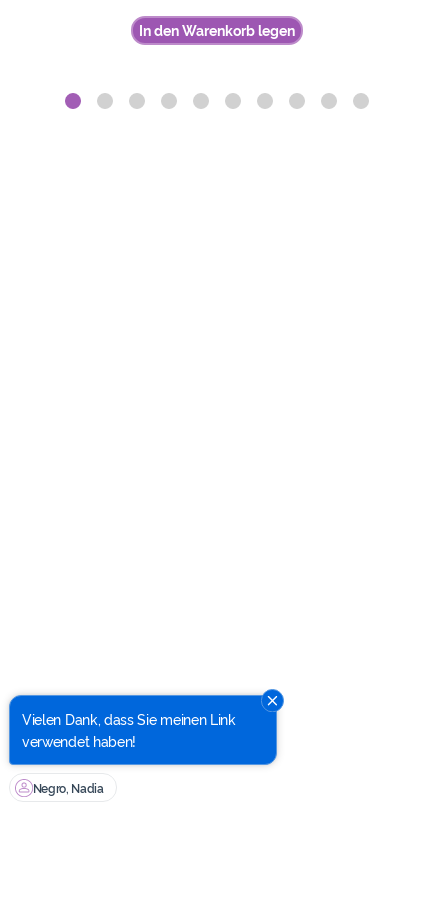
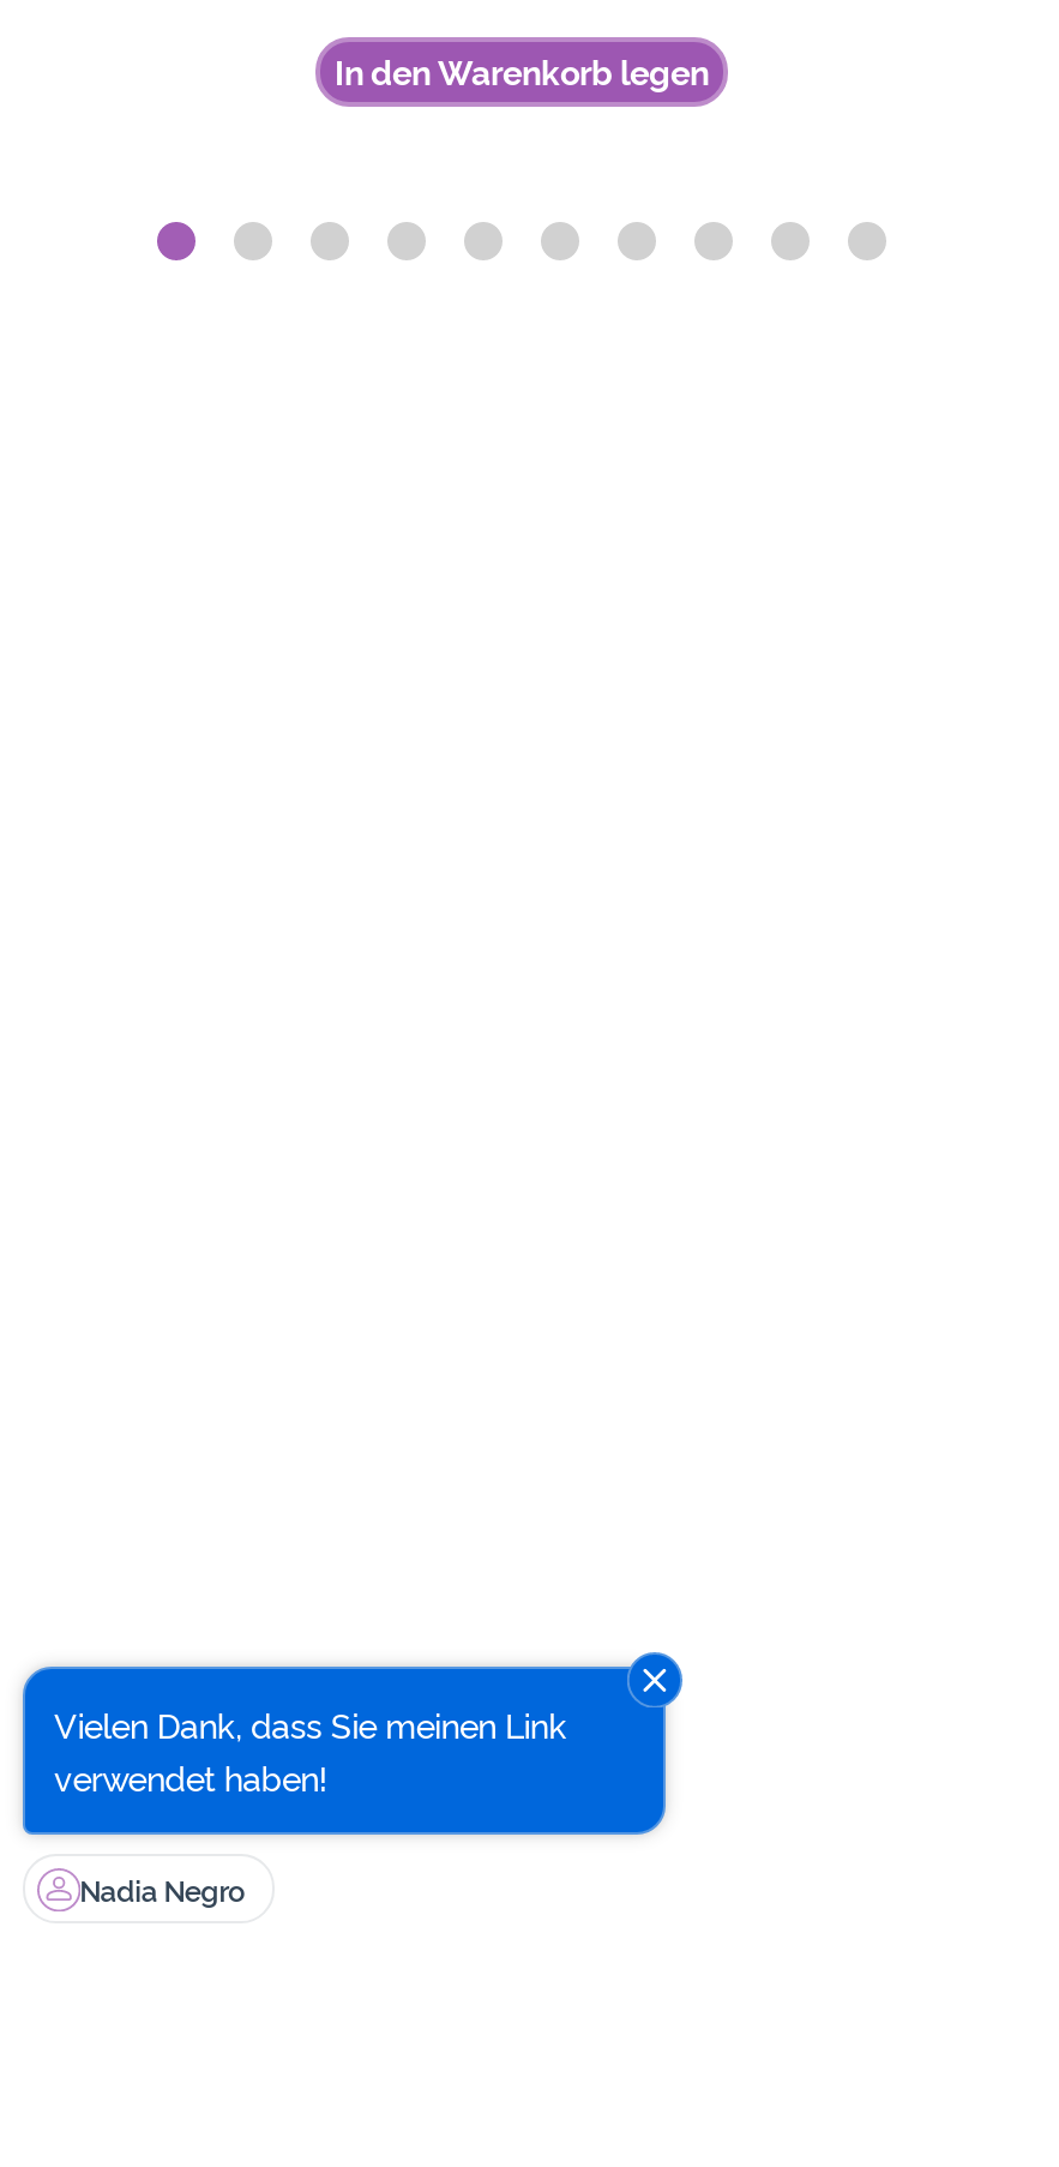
[33,779,104,796] Negro, Nadia -> [79,1868,244,1908] Nadia Negro

